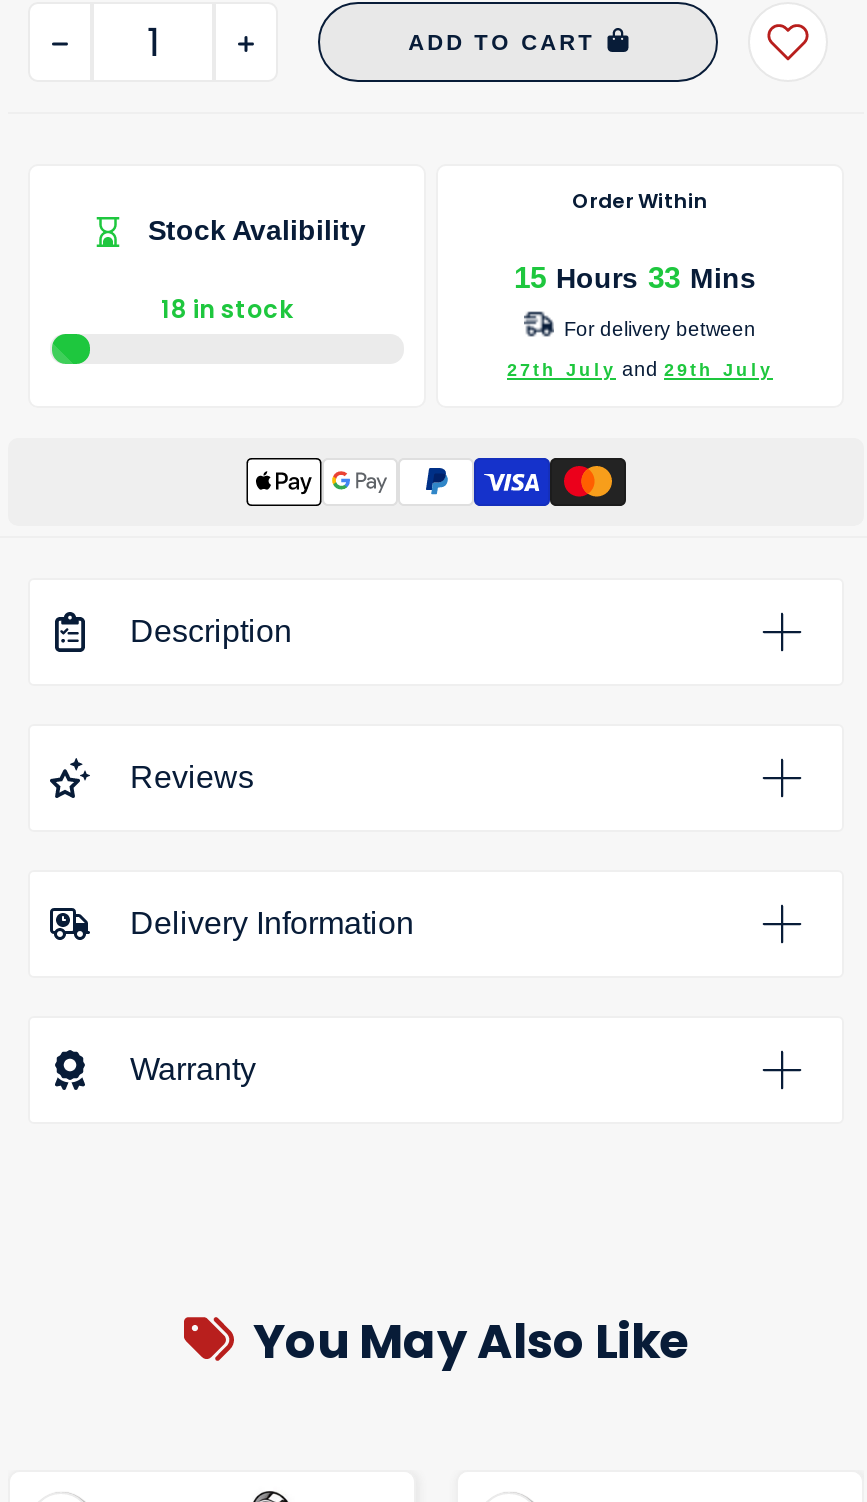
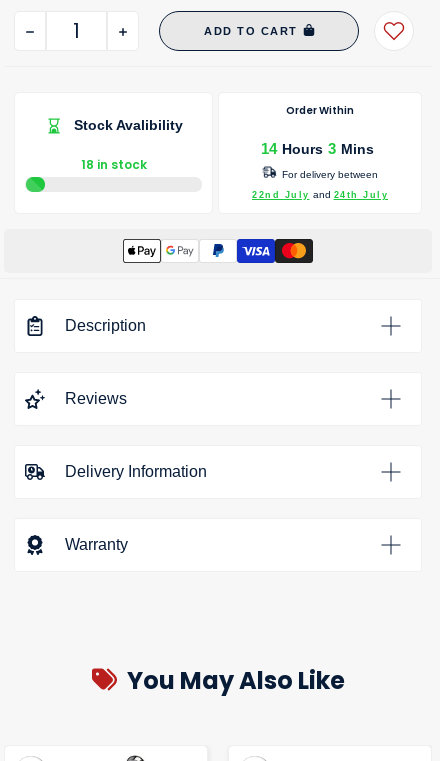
[514,260,756,294] 15 Hours 33 Mins -> [261,140,374,157] 14 Hours 3 Mins
[507,358,773,380] 27th July and 29th July -> [252,189,388,200] 22nd July and 24th July

